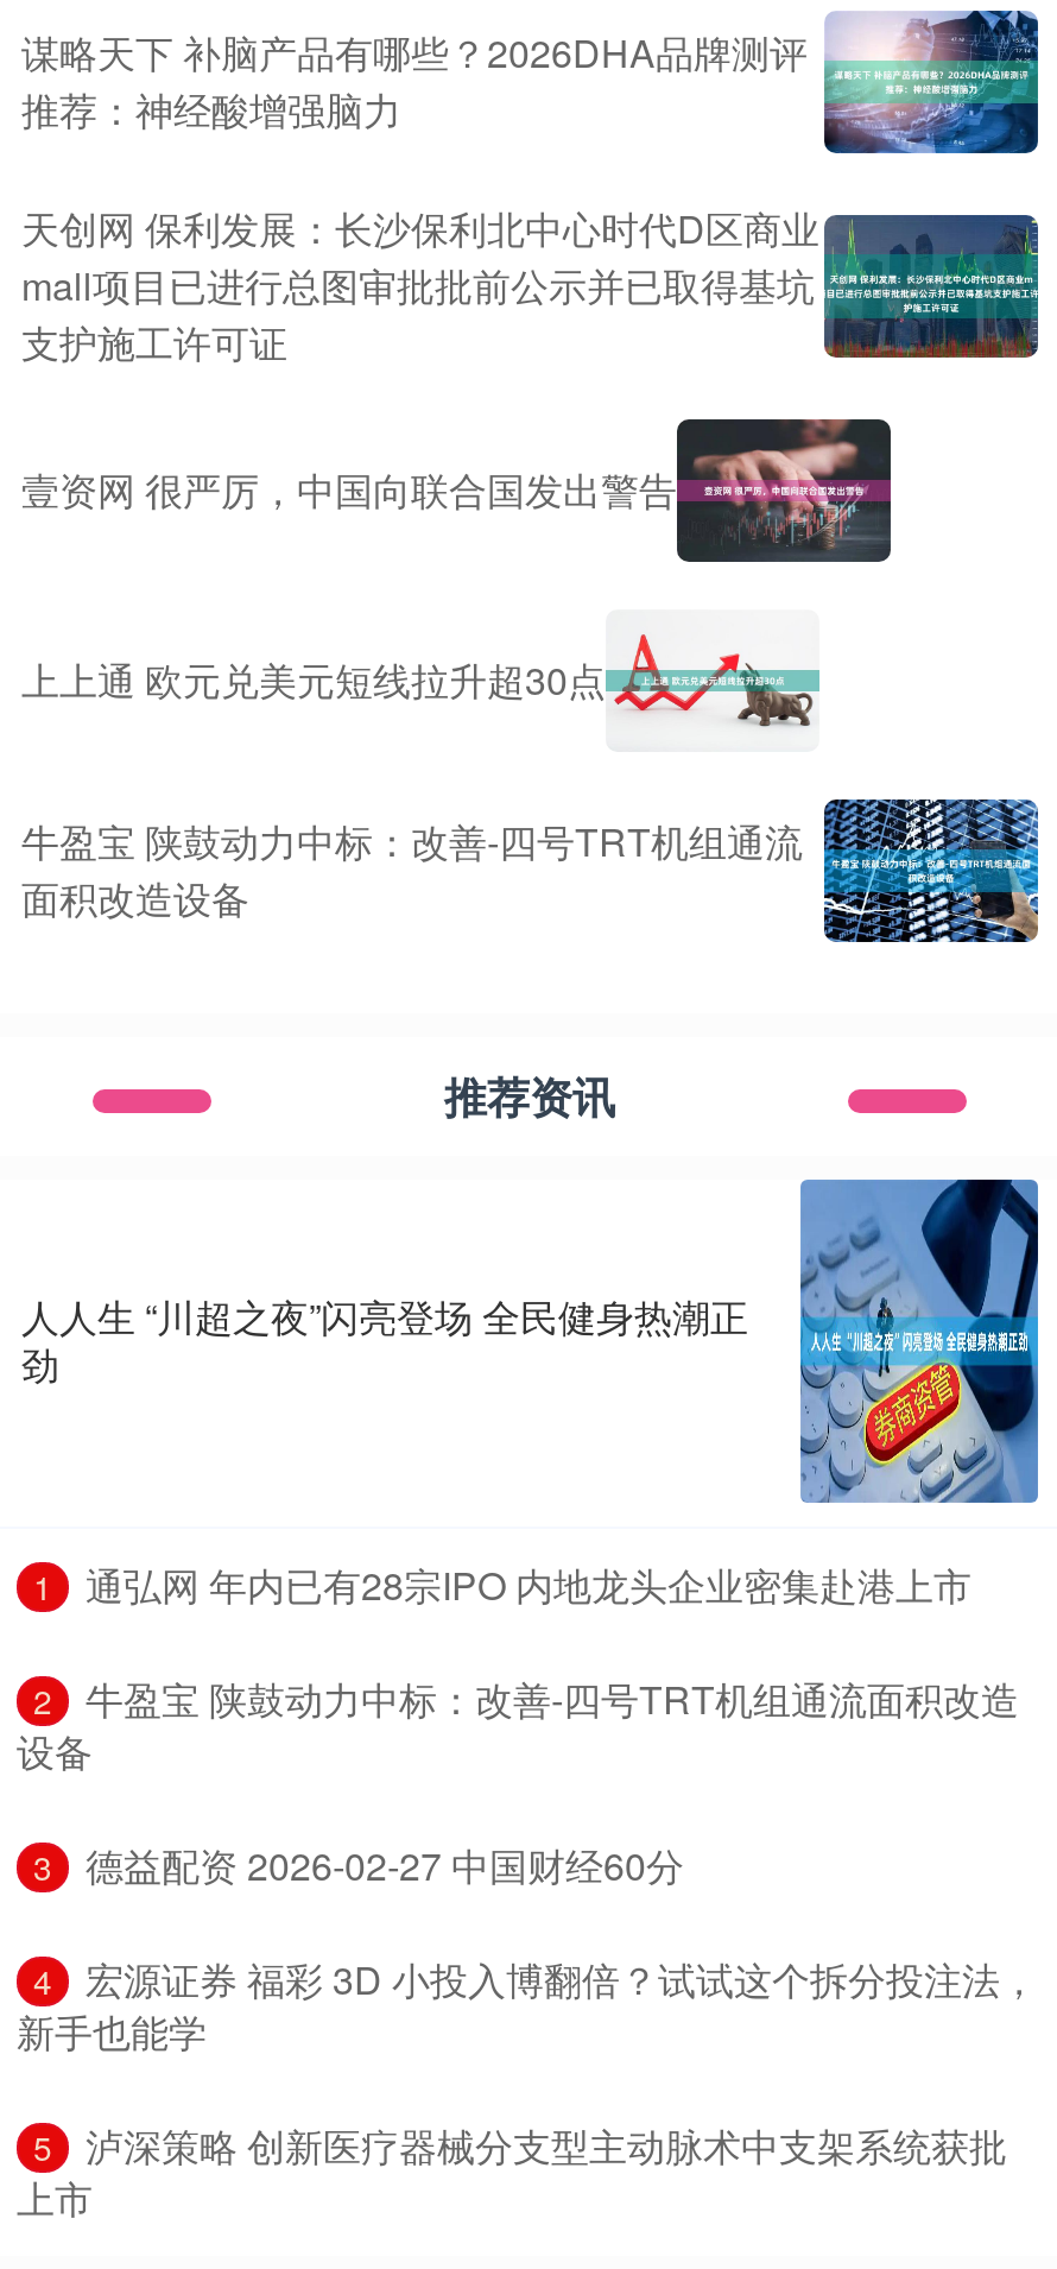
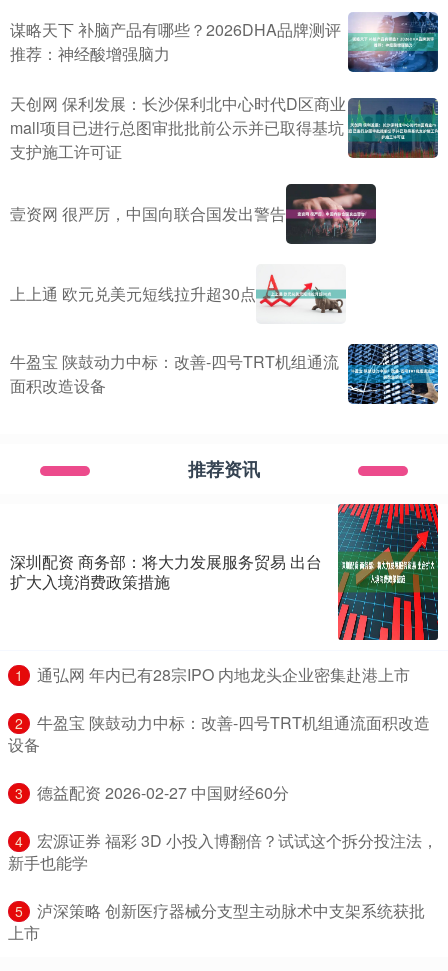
[21,1177,1040,1505] [image] | 人人生 “川超之夜”闪亮登场 全民健身热潮正 | 劲 -> [10,503,439,641] [image] | 深圳配资 商务部：将大力发展服务贸易 出台 | 扩大入境消费政策措施

